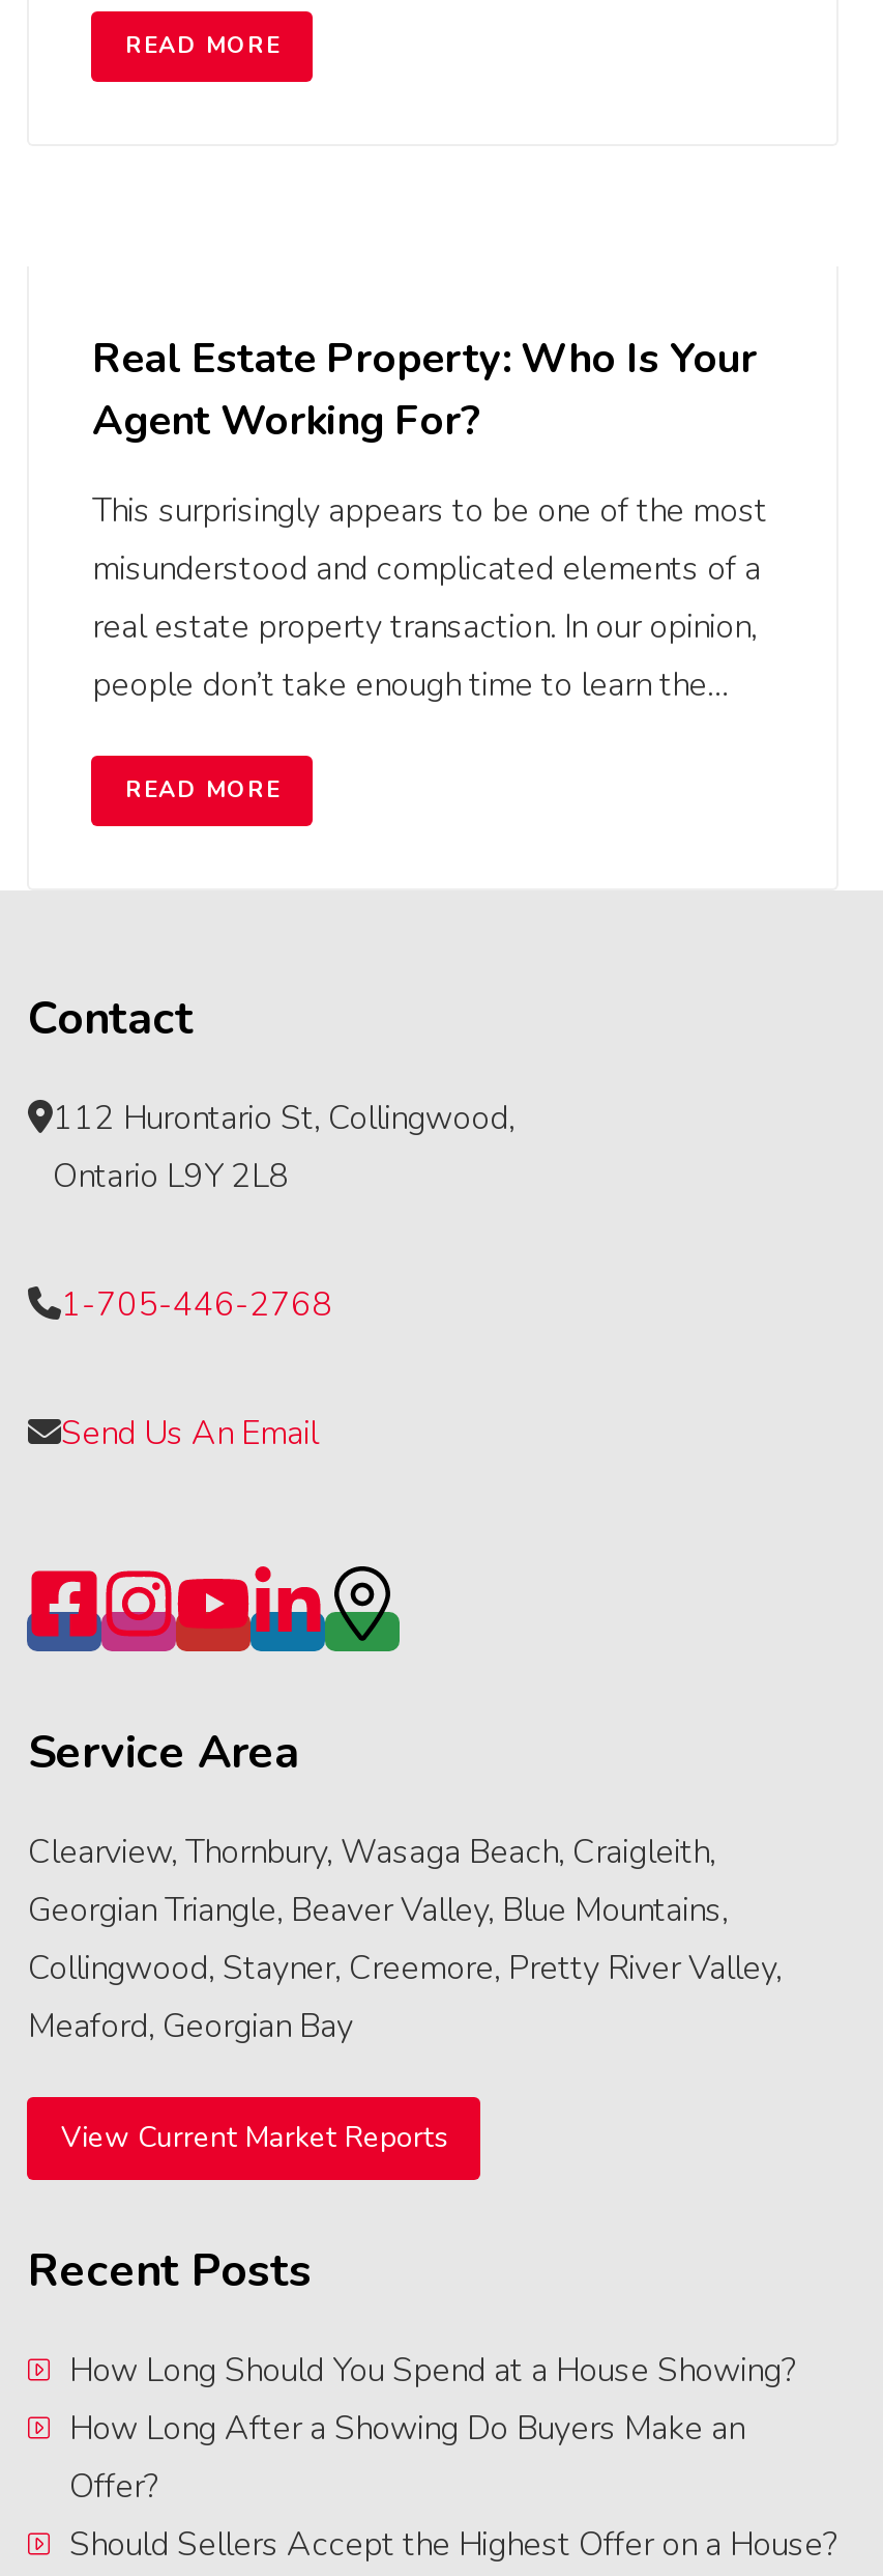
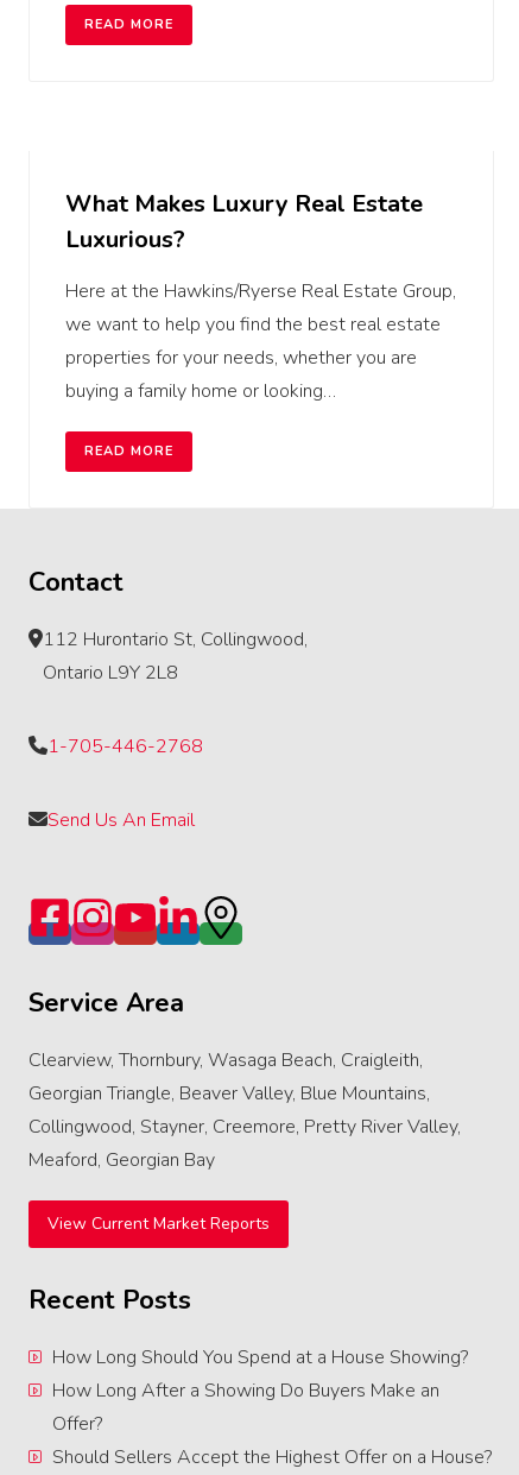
[92,330,757,449] Real Estate Property: Who Is Your | Agent Working For? -> [66,188,423,255] What Makes Luxury Real Estate | Luxurious?
[92,488,767,708] This surprisingly appears to be one of the most | misunderstood and complicated elements of a | real estate property transaction. In our opinion, | people don’t take enough time to learn the… -> [66,278,457,404] Here at the Hawkins/Ryerse Real Estate Group, | we want to help you find the best real estate | properties for your needs, whether you are | buying a family home or looking…

